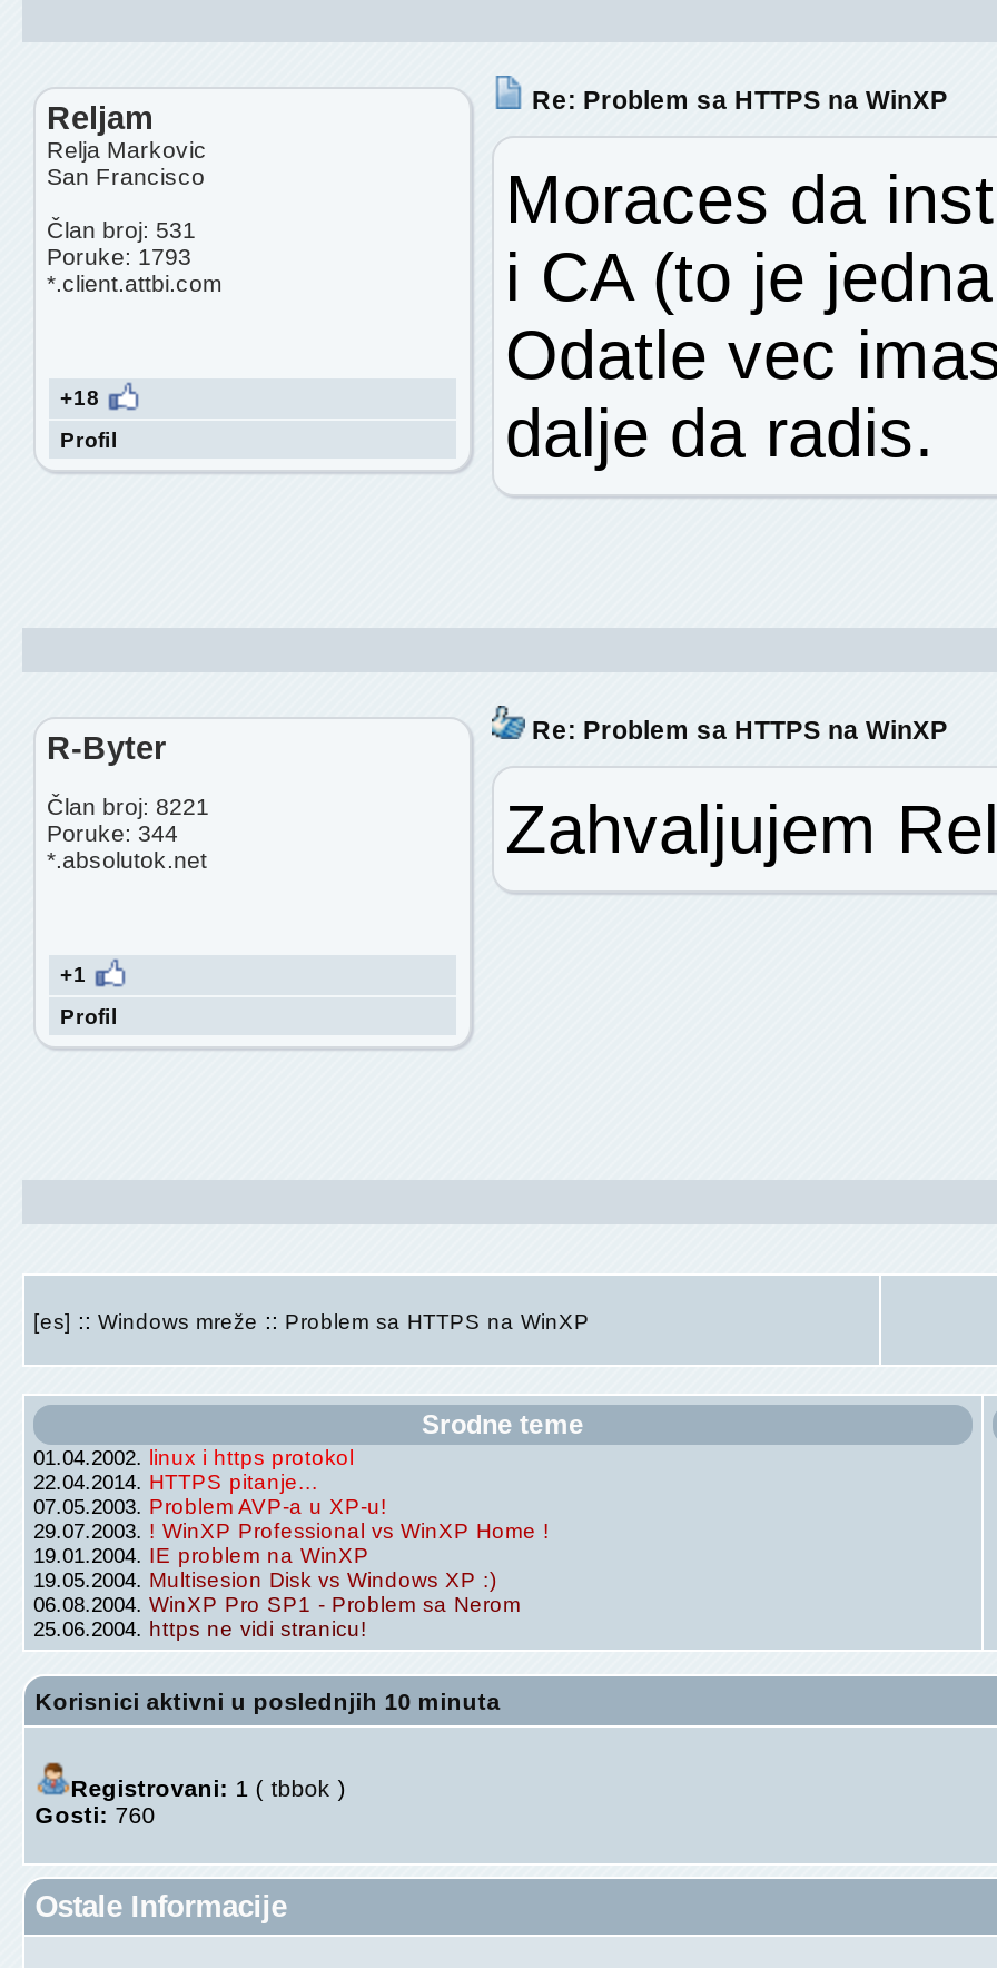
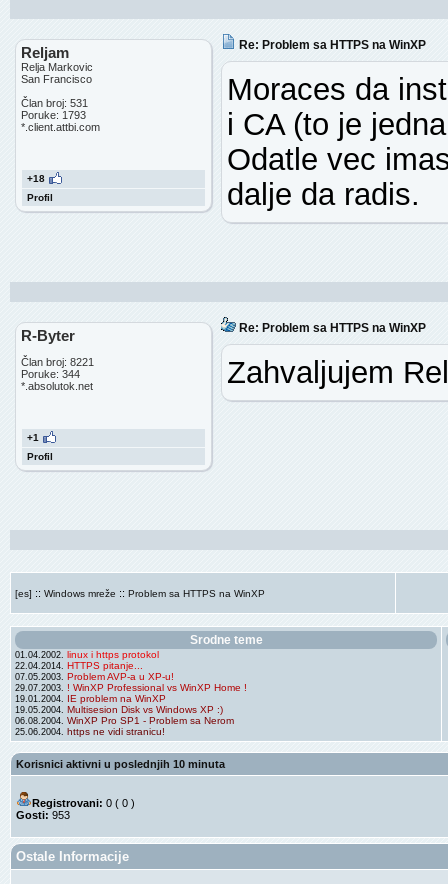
[35,1775,347,1829] Registrovani: 1 (tbbok) | Gosti:760 -> [16,797,135,821] Registrovani: 0 ( 0 ) | Gosti:953

